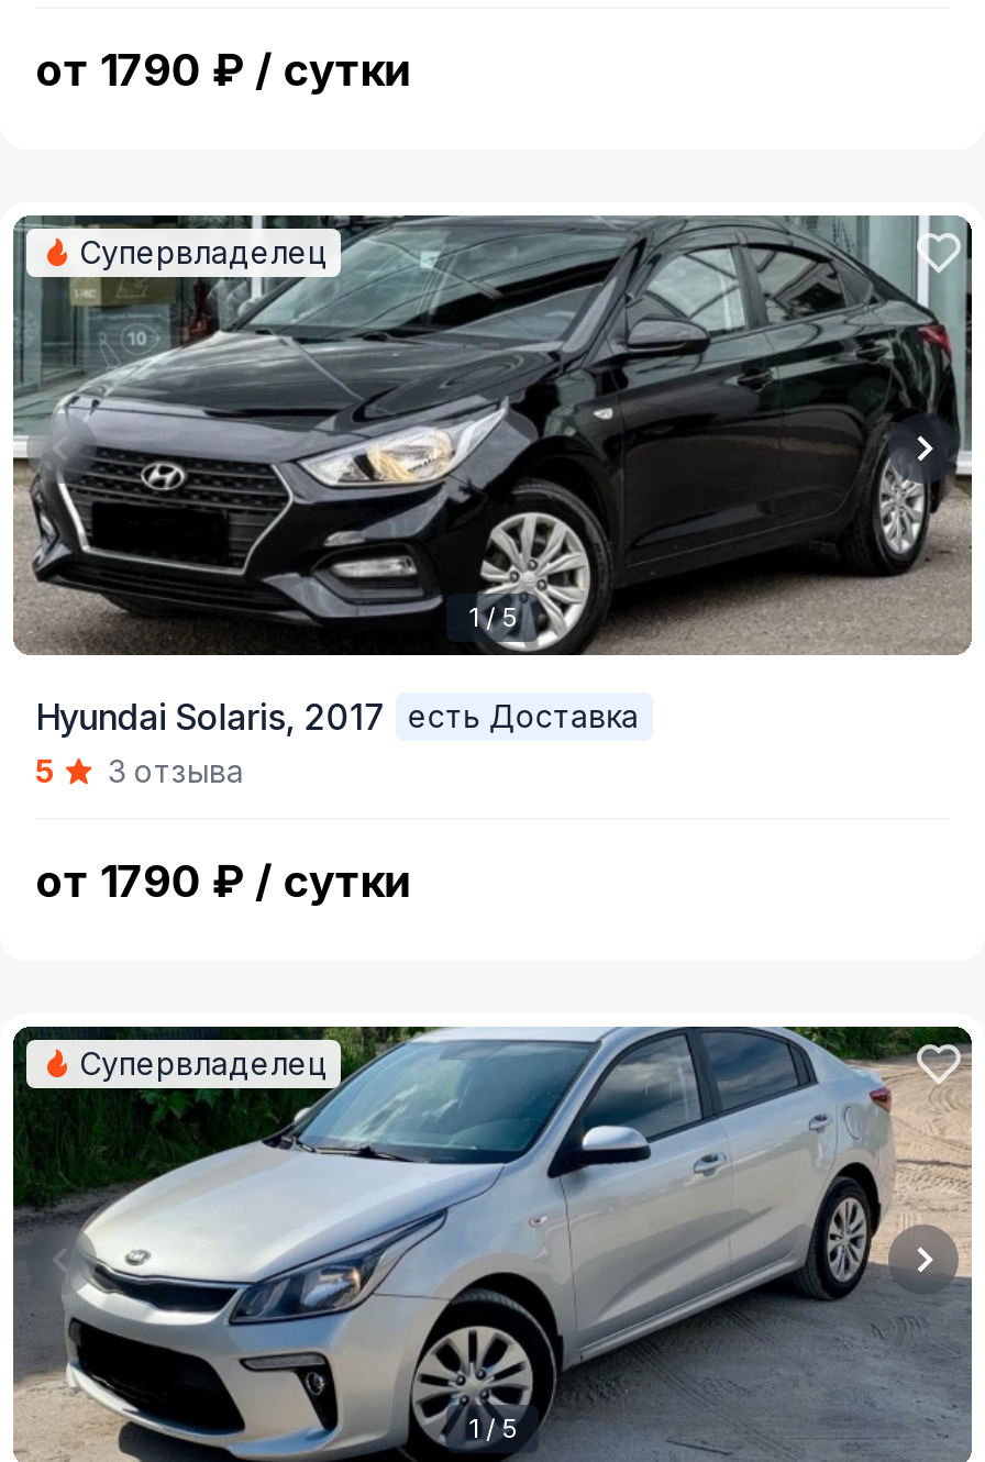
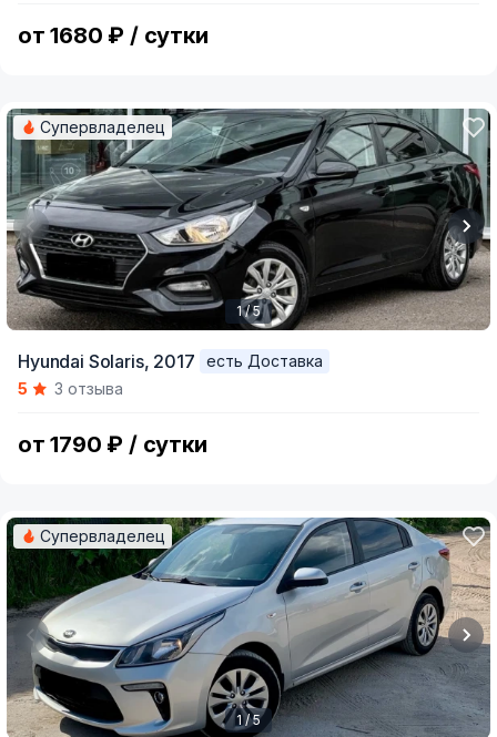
[35,44,410,97] от 1790 ₽ / сутки -> [18,22,208,49] от 1680 ₽ / сутки

